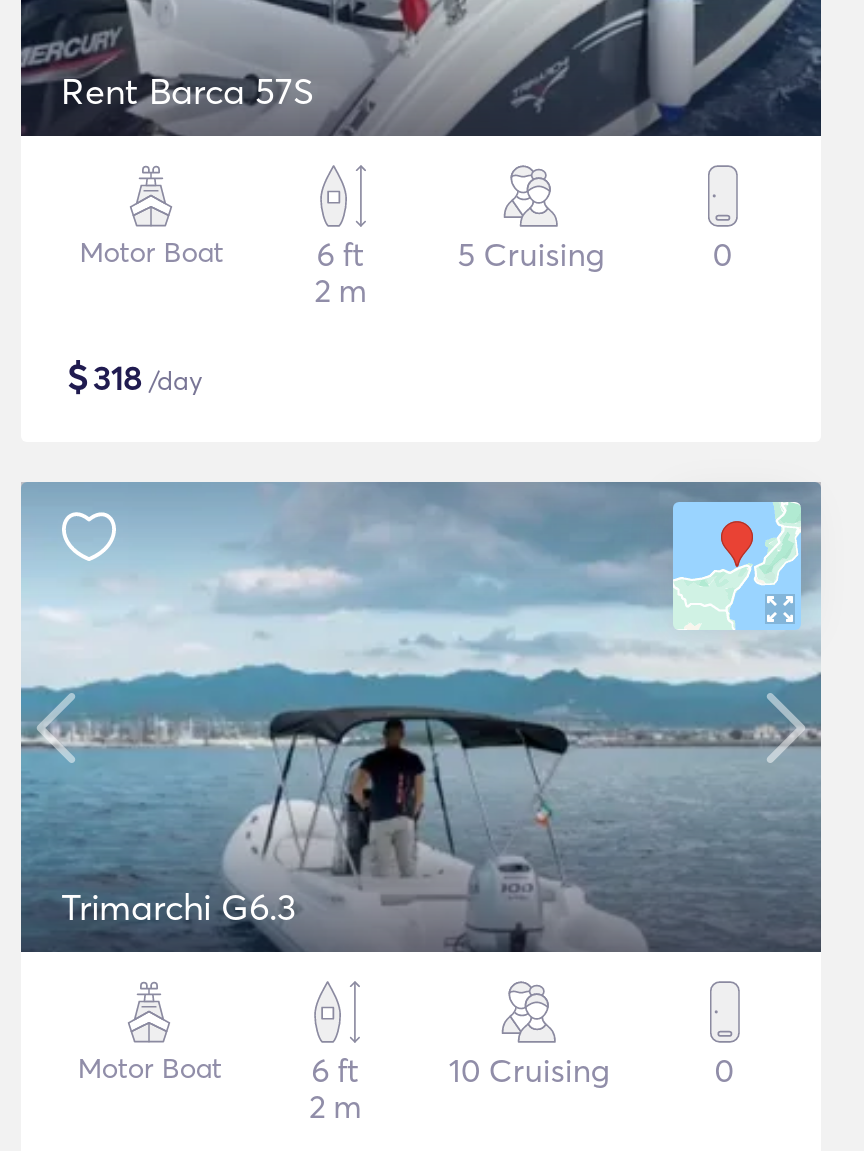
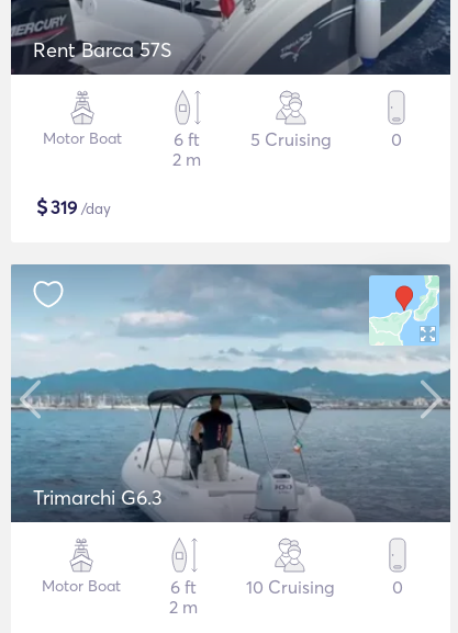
[67,354,203,400] $318 /day -> [36,194,111,219] $319 /day

